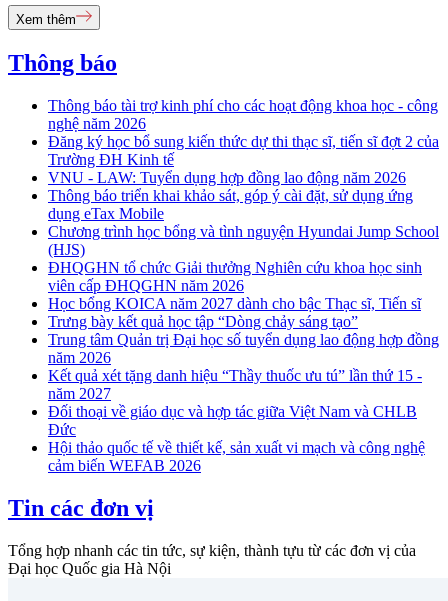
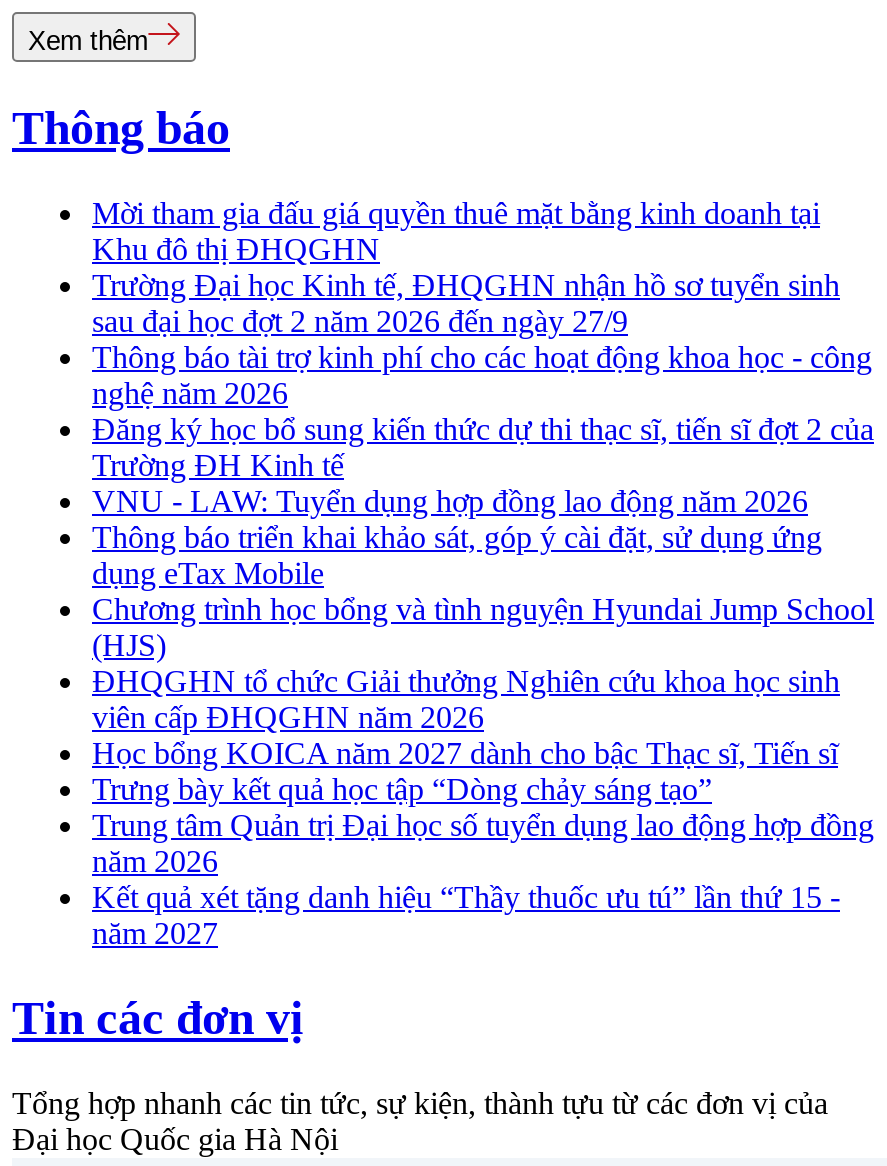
none -> [92,196,840,338] Mời tham gia đấu giá quyền thuê mặt bằng kinh doanh tại | Khu đô thị ĐHQGHN | Trường Đại học Kinh tế, ĐHQGHN nhận hồ sơ tuyển sinh | sau đại học đợt 2 năm 2026 đến ngày 27/9
moved [48,97,439,402] -> [92,340,874,950]: Thông báo tài trợ kinh phí cho các hoạt động khoa học - công | nghệ năm 2026 | Đăng ký học bổ sung kiến thức dự thi thạc sĩ, tiến sĩ đợt 2 của | ... | Kết quả xét tặng danh hiệu “Thầy thuốc ưu tú” lần thứ 15 - | năm 2027
[48,403,425,474] Đối thoại về giáo dục và hợp tác giữa Việt Nam và CHLB | Đức | Hội thảo quốc tế về thiết kế, sản xuất vi mạch và công nghệ | cảm biến WEFAB 2026 -> none

